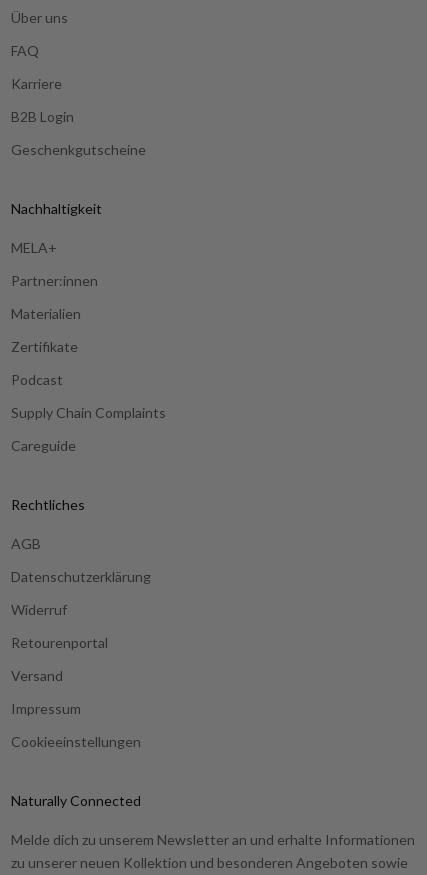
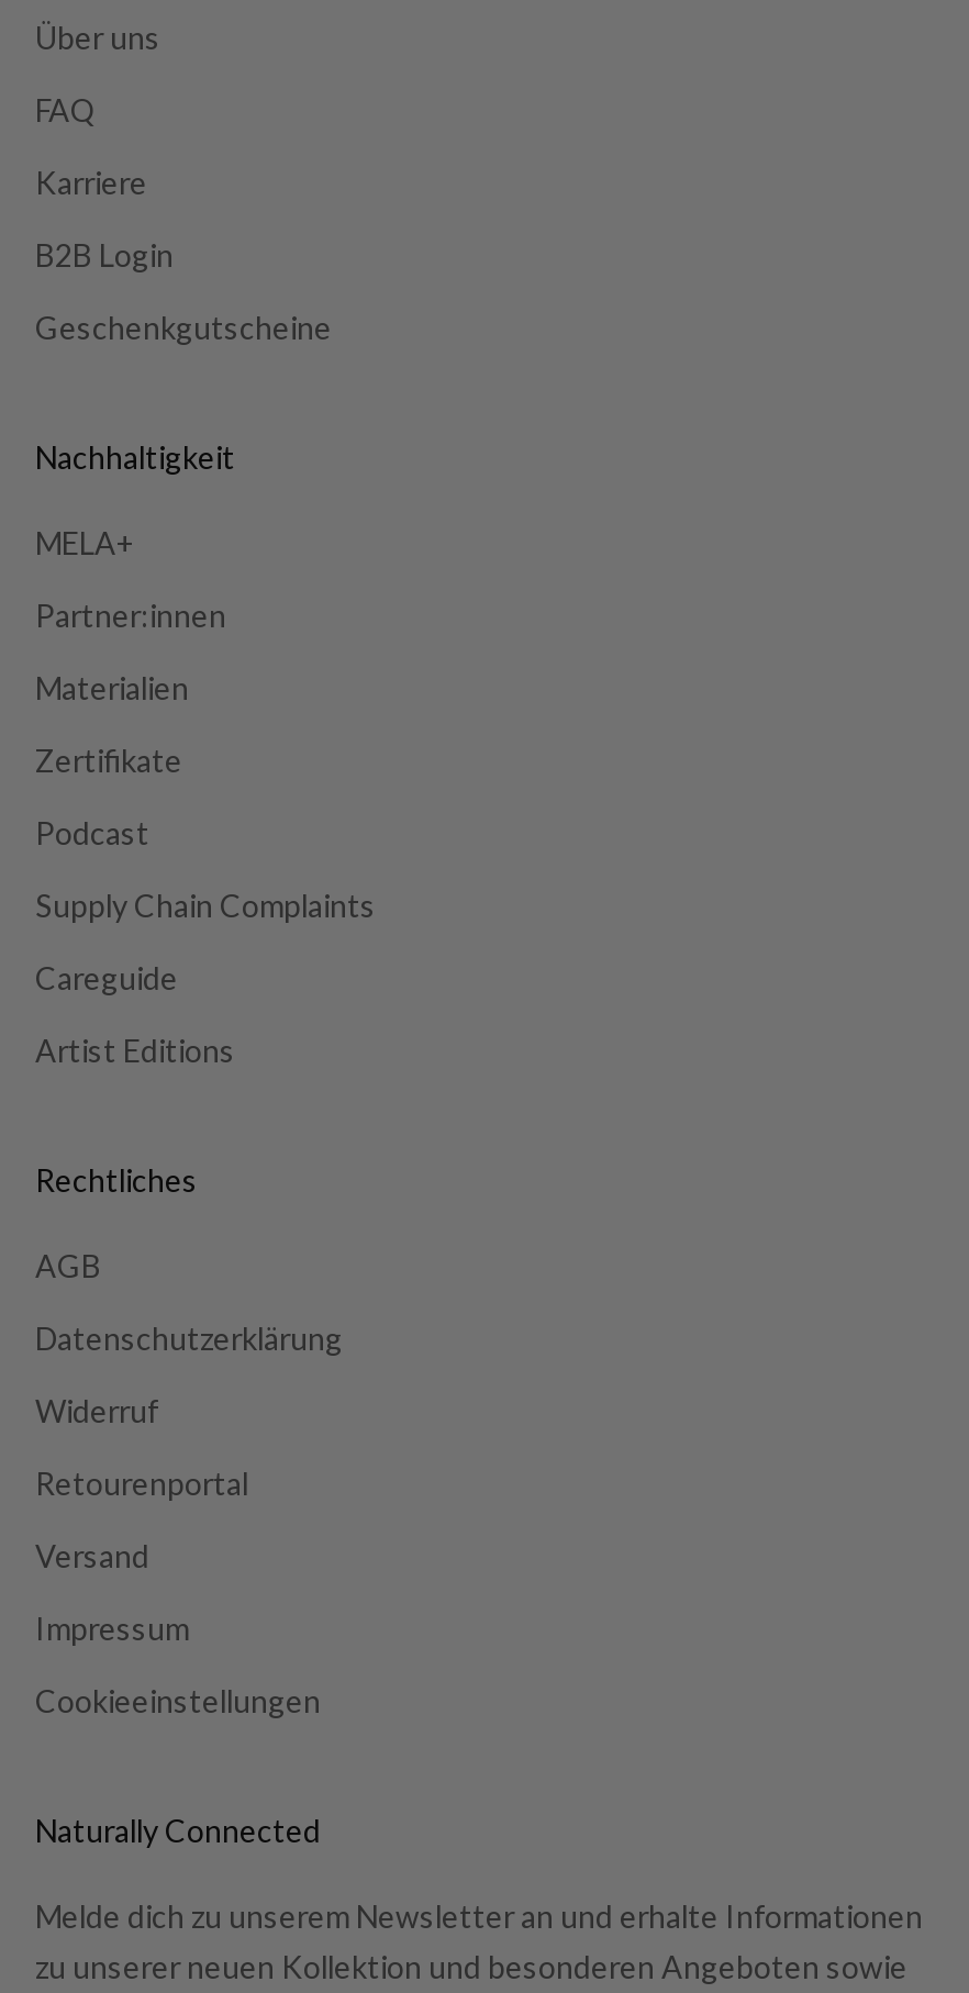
none -> [35,1031,235,1069] Artist Editions

